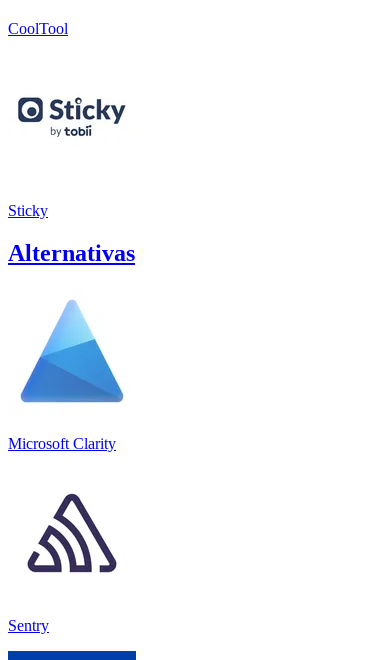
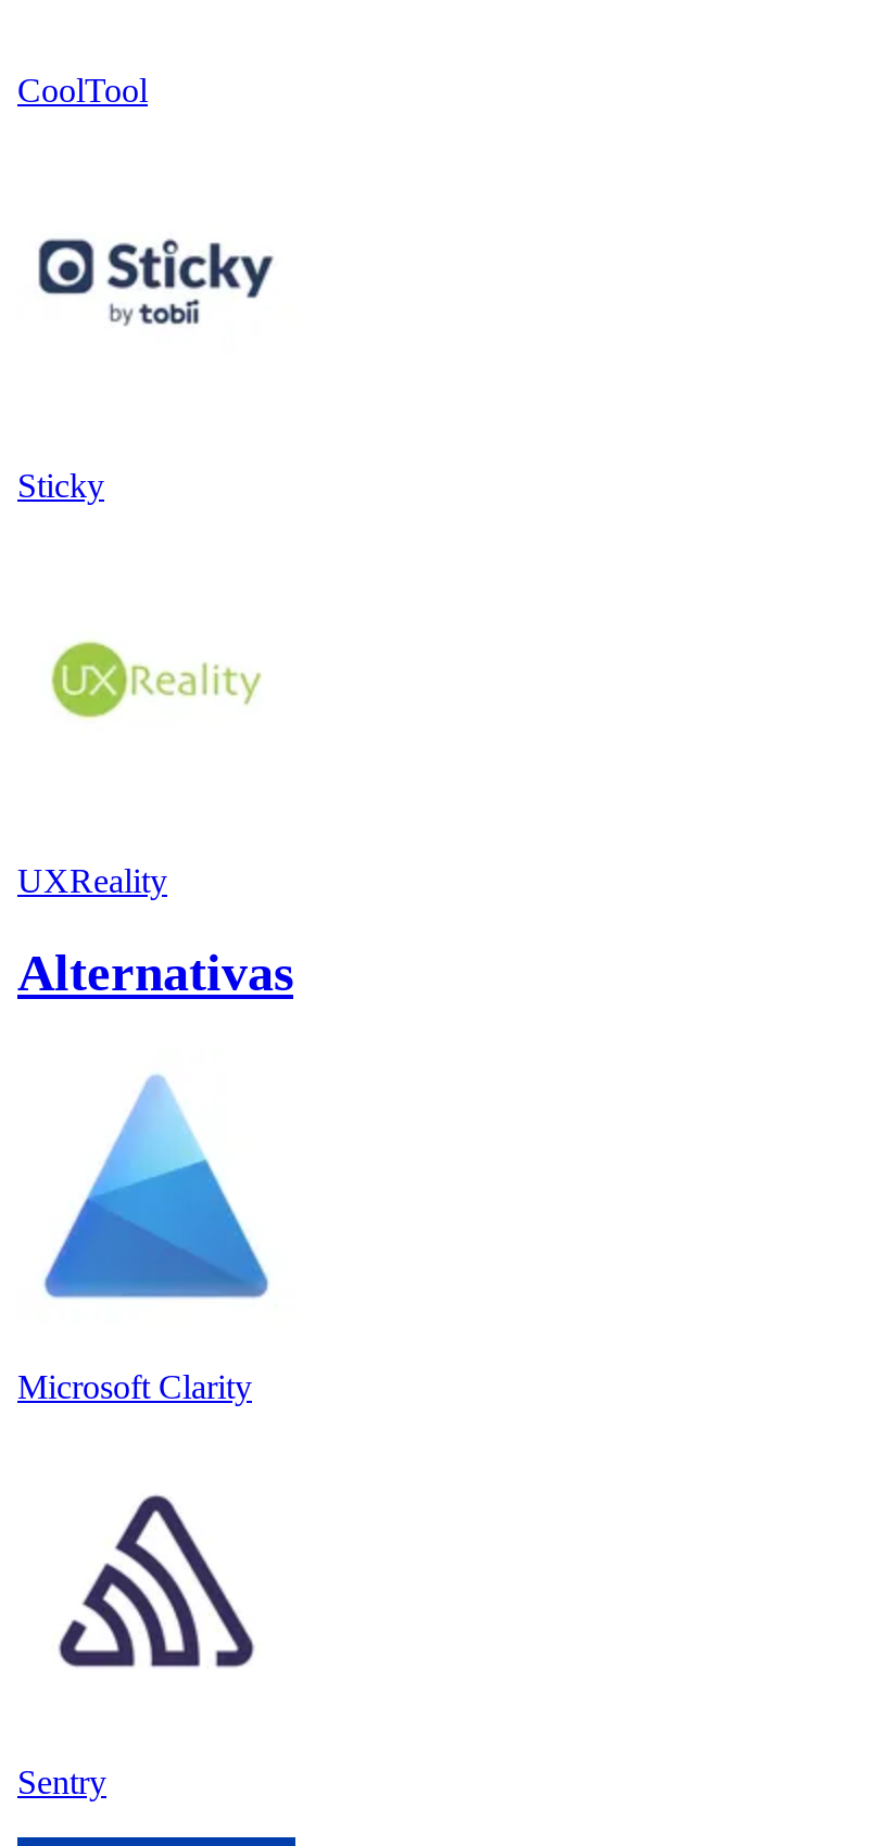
none -> [17,862,167,898] UXReality
none -> [50,638,263,721] [image]

